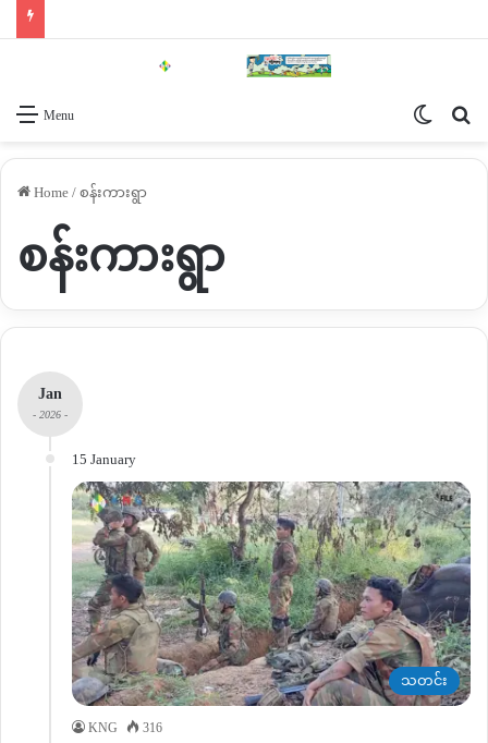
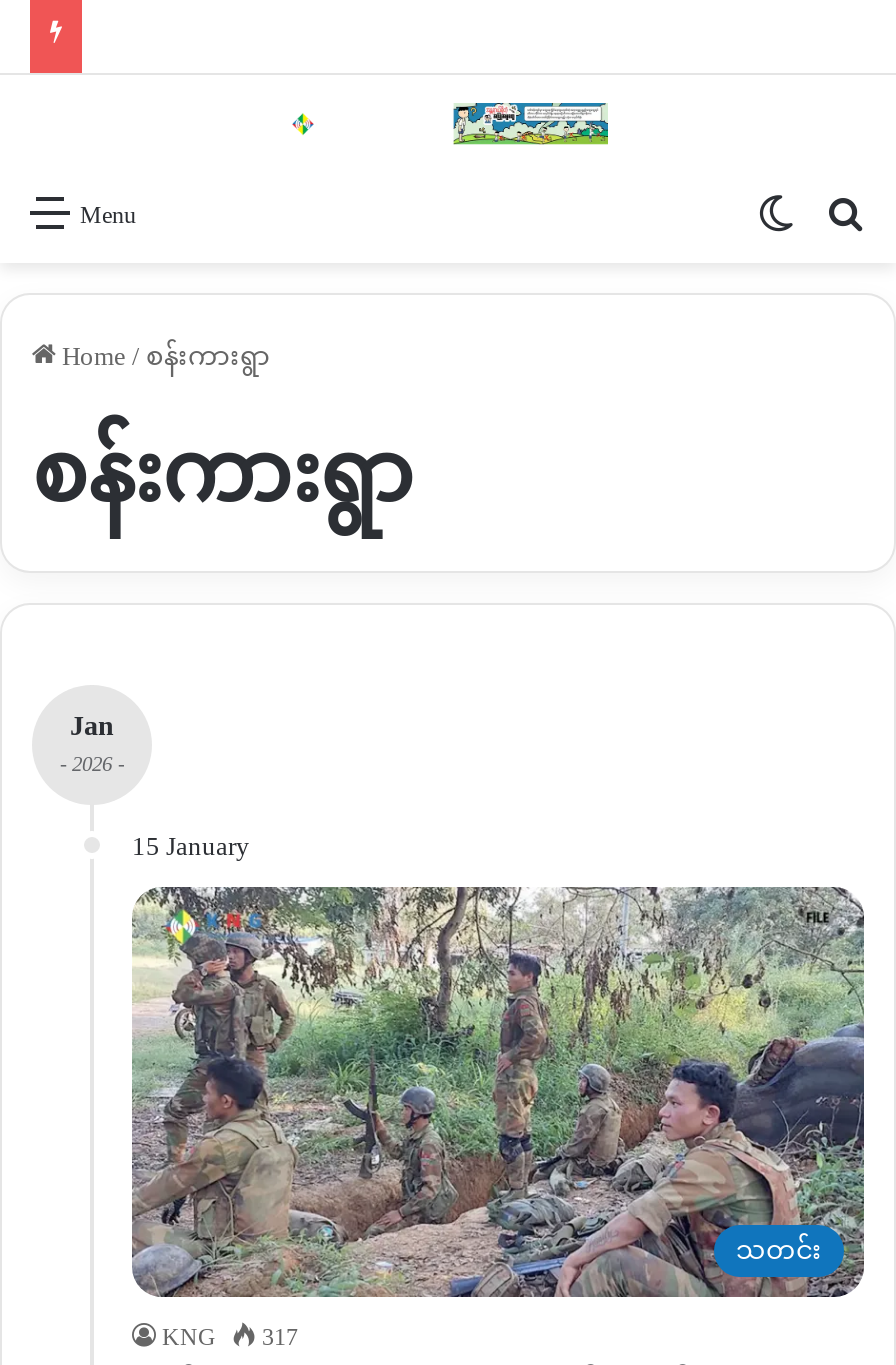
[88,720,162,735] KNG 316 -> [162,1323,298,1351] KNG 317

